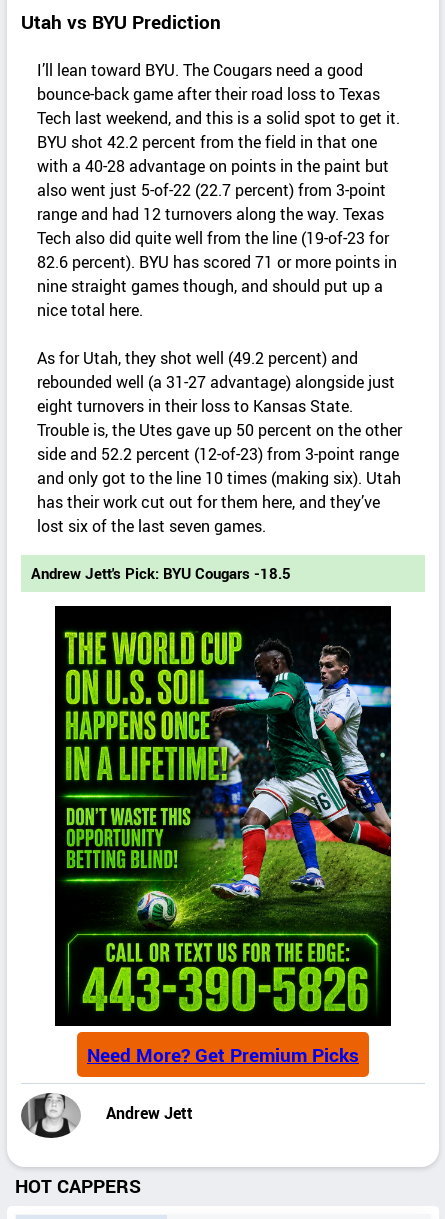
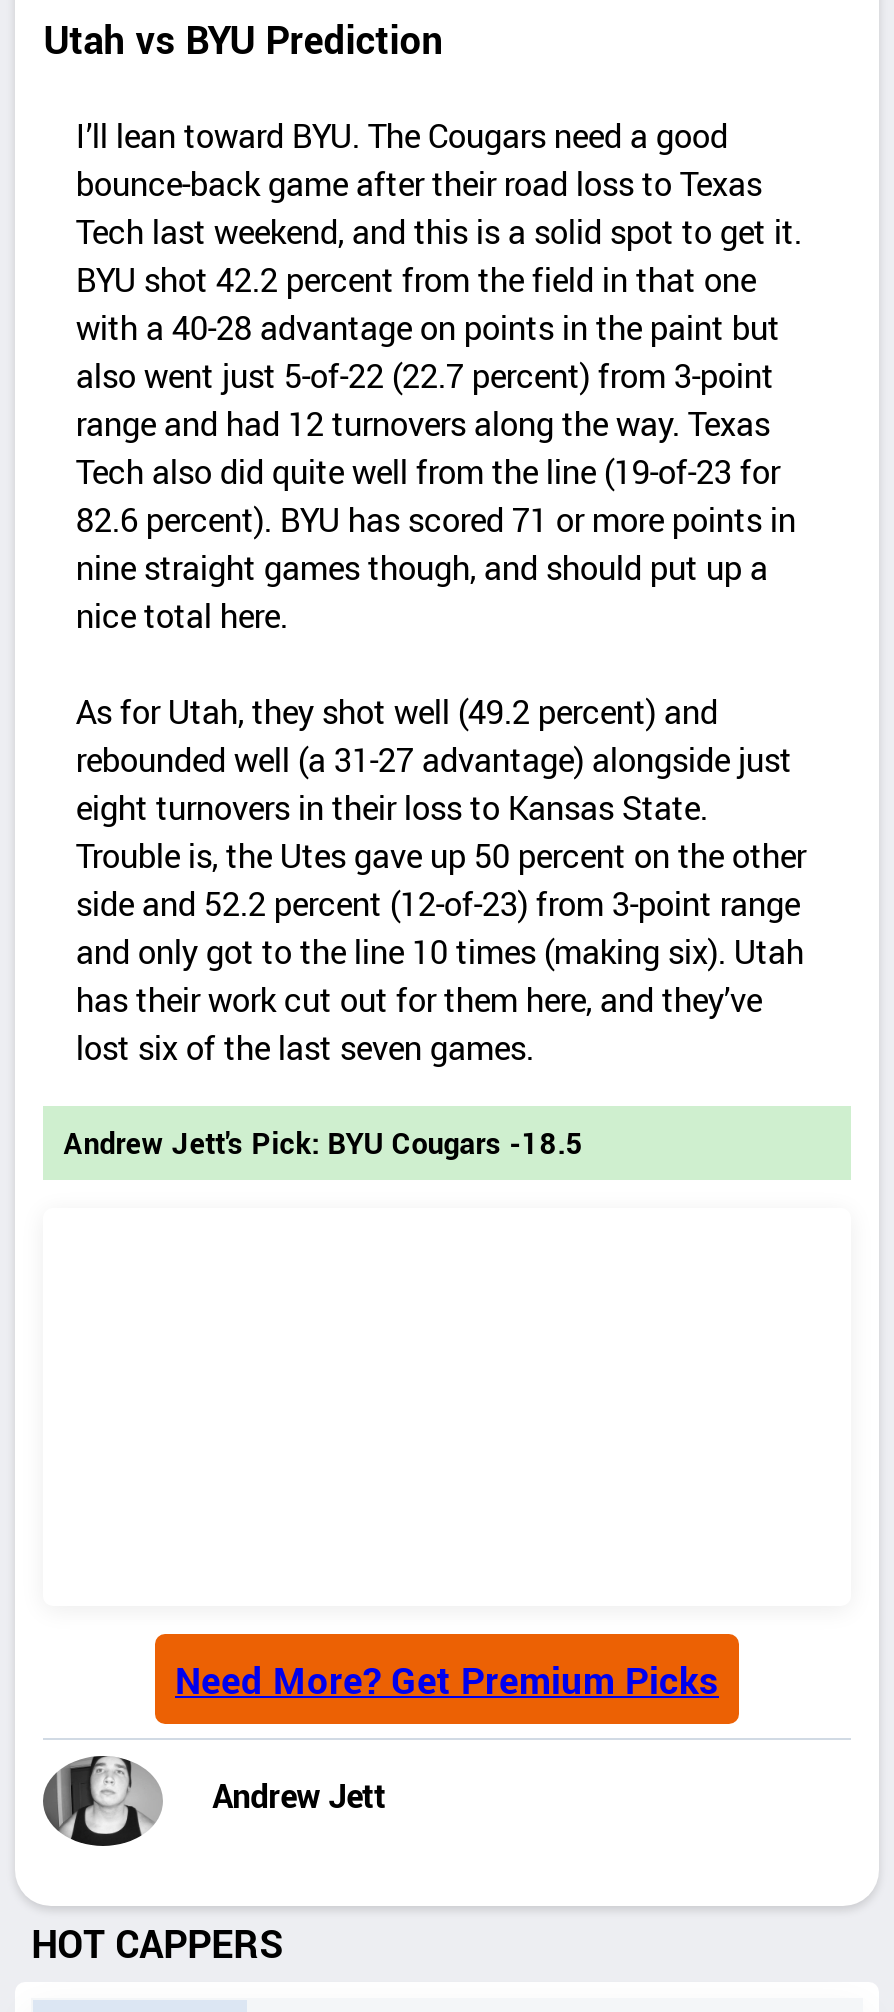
[54,605,392,1032] [image] -> none

